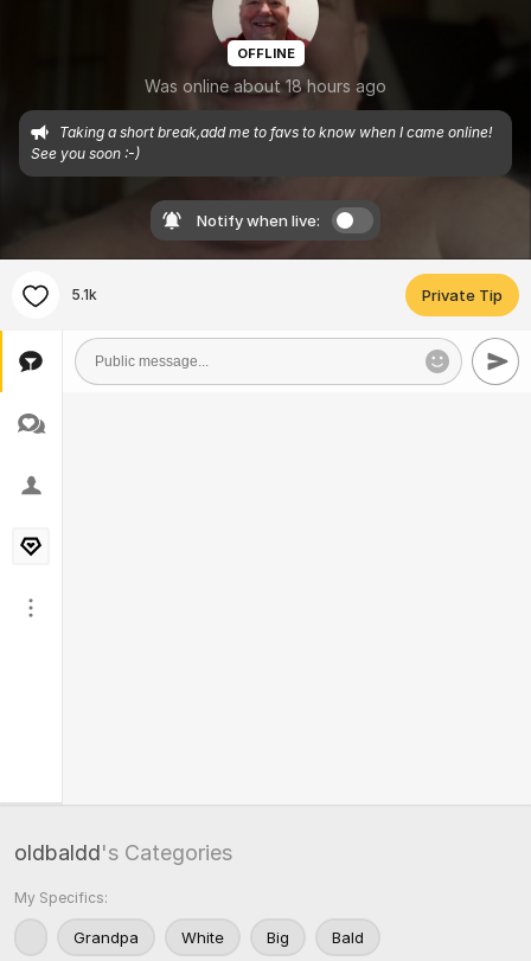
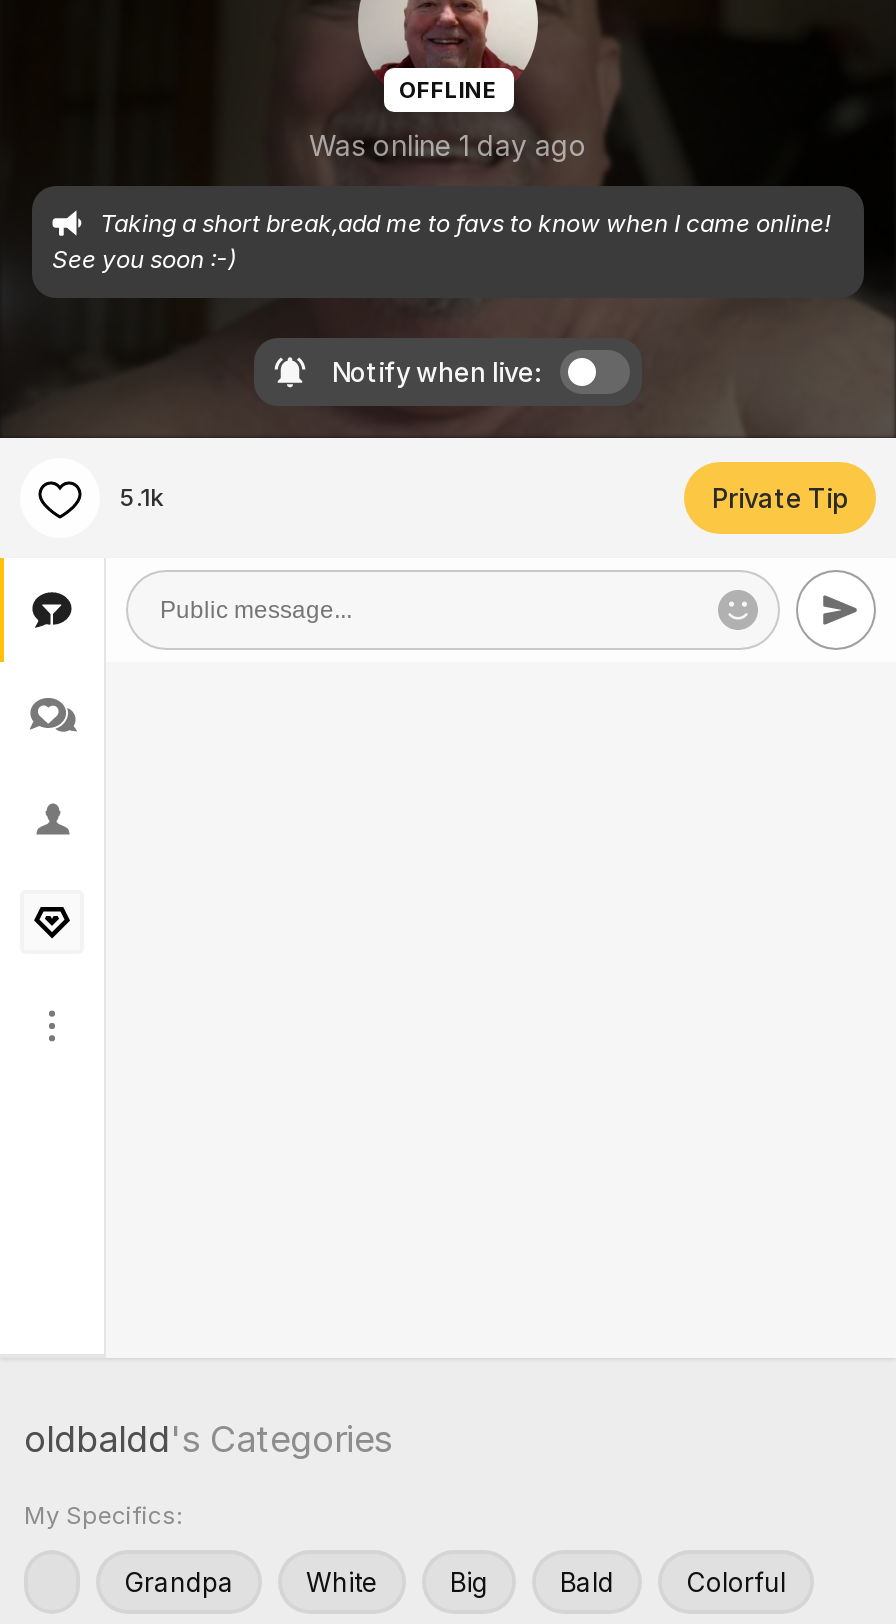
[145,76,386,96] Was online about 18 hours ago -> [309,128,587,162] Was online 1 day ago
none -> [686,1565,786,1597] Colorful

